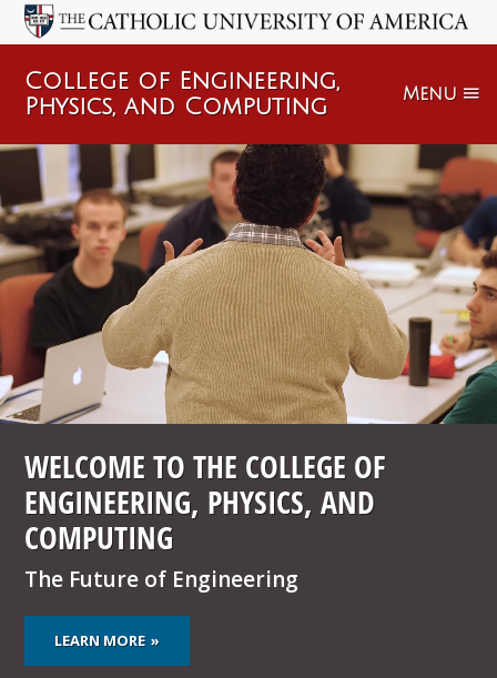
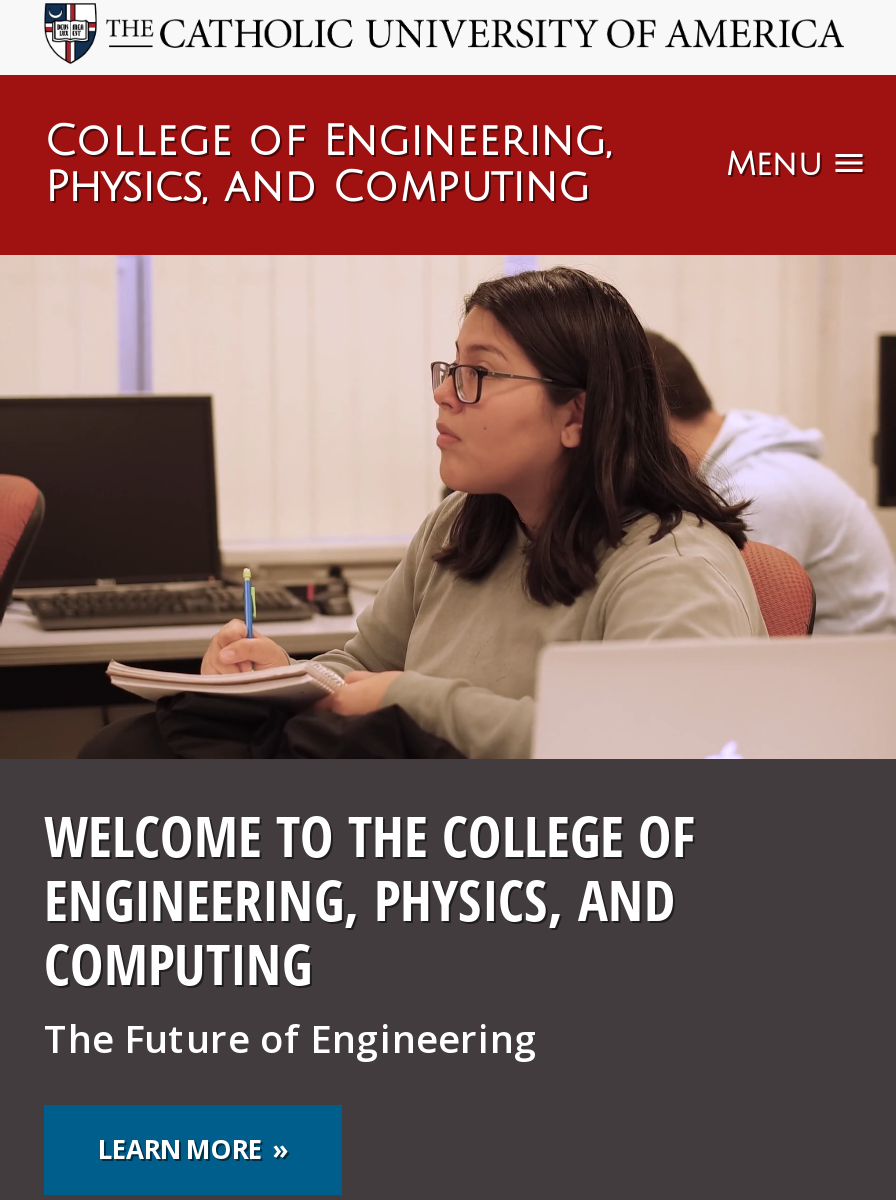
[3,143,494,425] [image] -> [6,253,890,761] [image]

